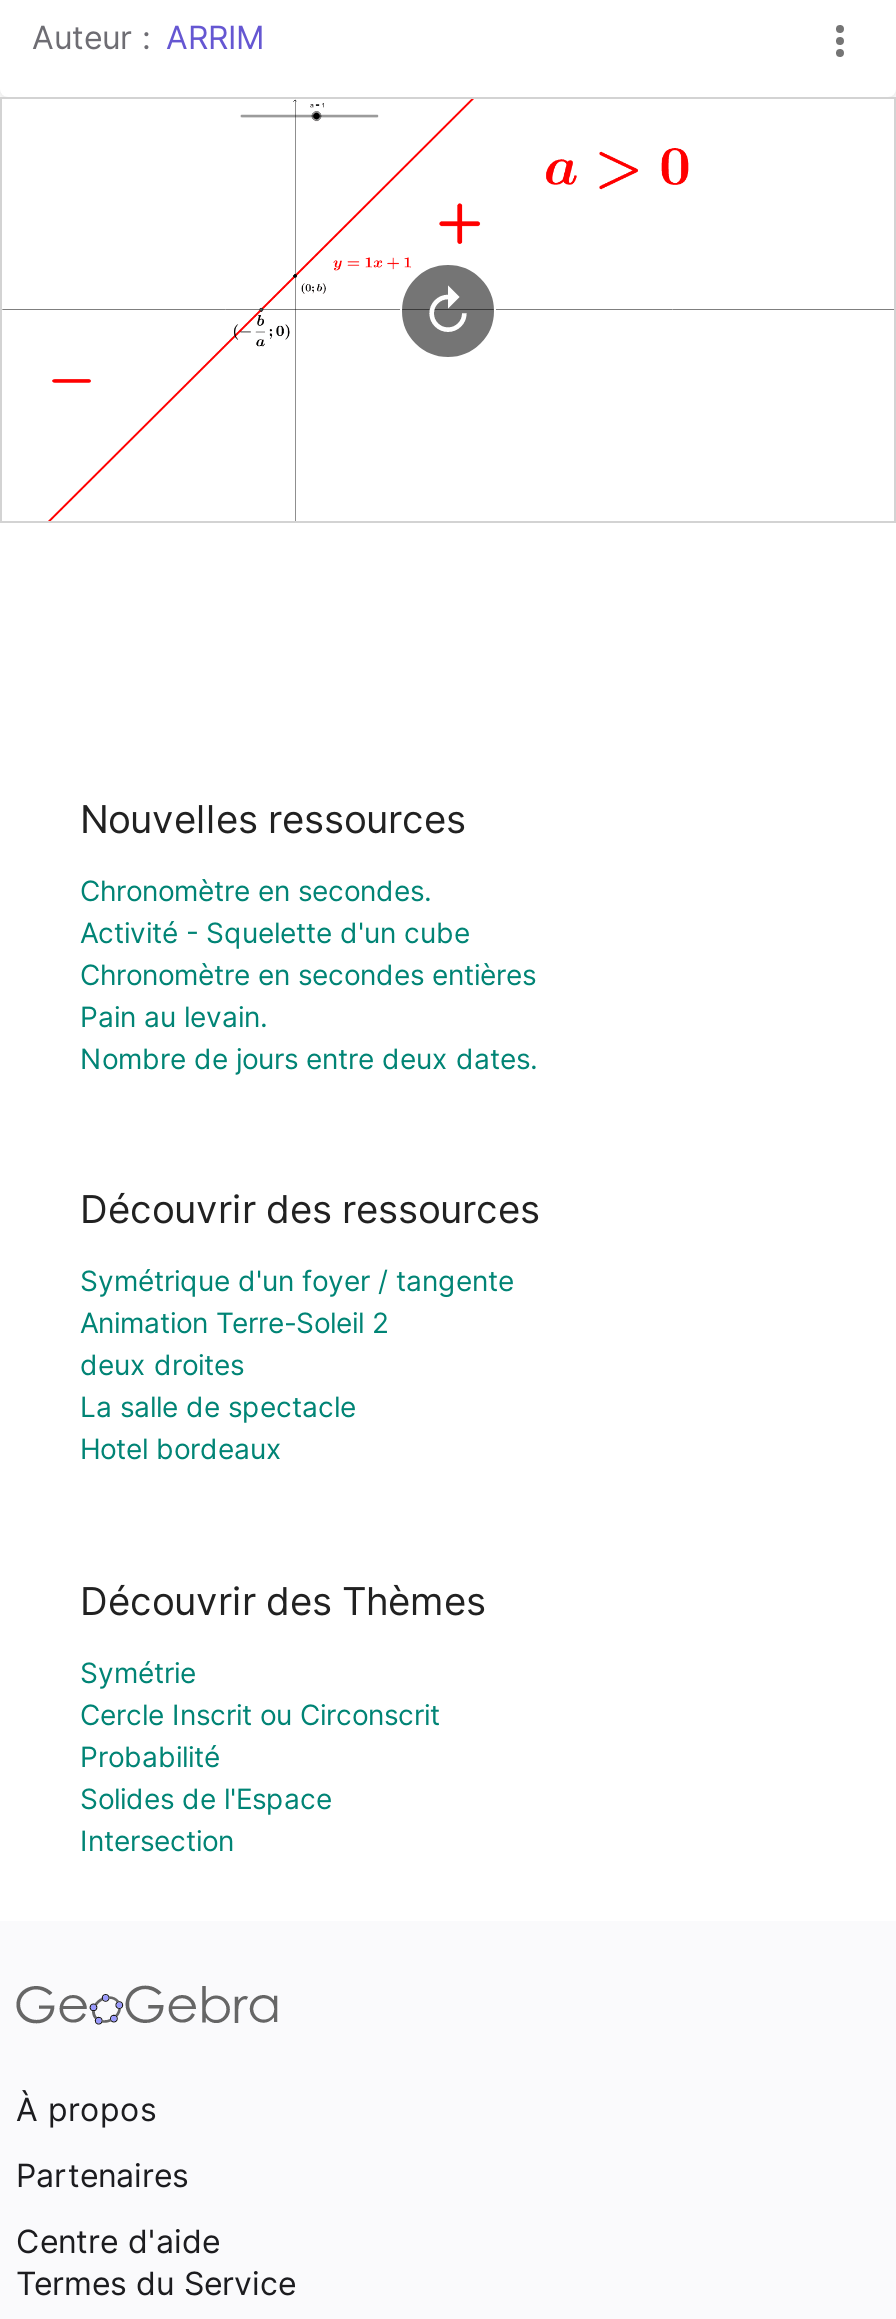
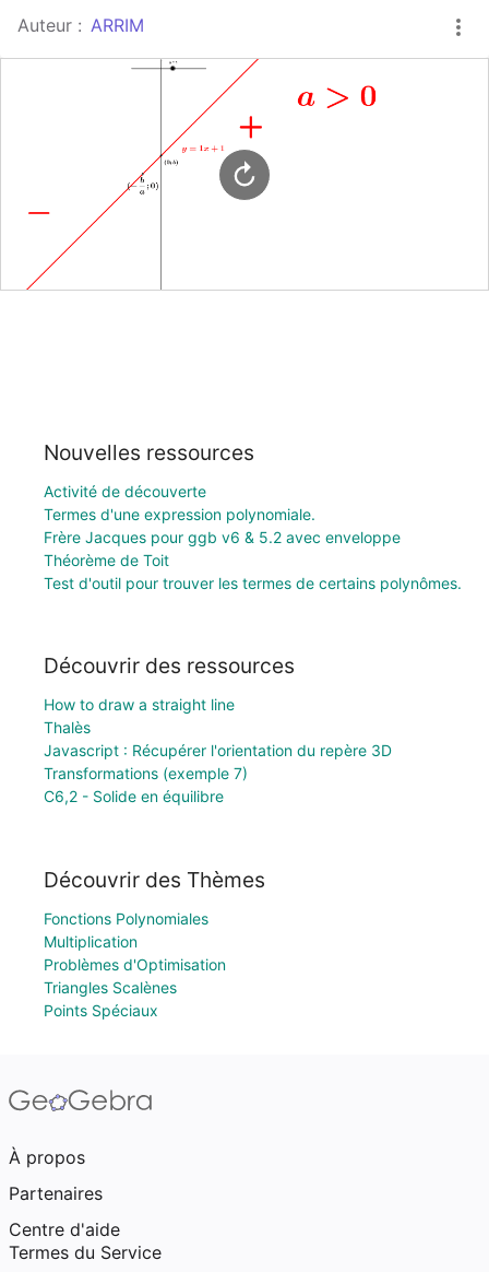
[80,873,538,1075] Chronomètre en secondes. | Activité - Squelette d'un cube | Chronomètre en secondes entières | Pain au levain. | Nombre de jours entre deux dates. -> [44,482,462,592] Activité de découverte | Termes d'une expression polynomiale. | Frère Jacques pour ggb v6 & 5.2 avec enveloppe | Théorème de Toit | Test d'outil pour trouver les termes de certains polynômes.
[80,1264,514,1466] Symétrique d'un foyer / tangente | Animation Terre-Soleil 2 | deux droites | La salle de spectacle | Hotel bordeaux -> [44,695,392,806] How to draw a straight line | Thalès | Javascript : Récupérer l'orientation du repère 3D | Transformations (exemple 7) | C6,2 - Solide en équilibre
[80,1655,440,1857] Symétrie | Cercle Inscrit ou Circonscrit | Probabilité | Solides de l'Espace | Intersection -> [44,909,226,1020] Fonctions Polynomiales | Multiplication | Problèmes d'Optimisation | Triangles Scalènes | Points Spéciaux

